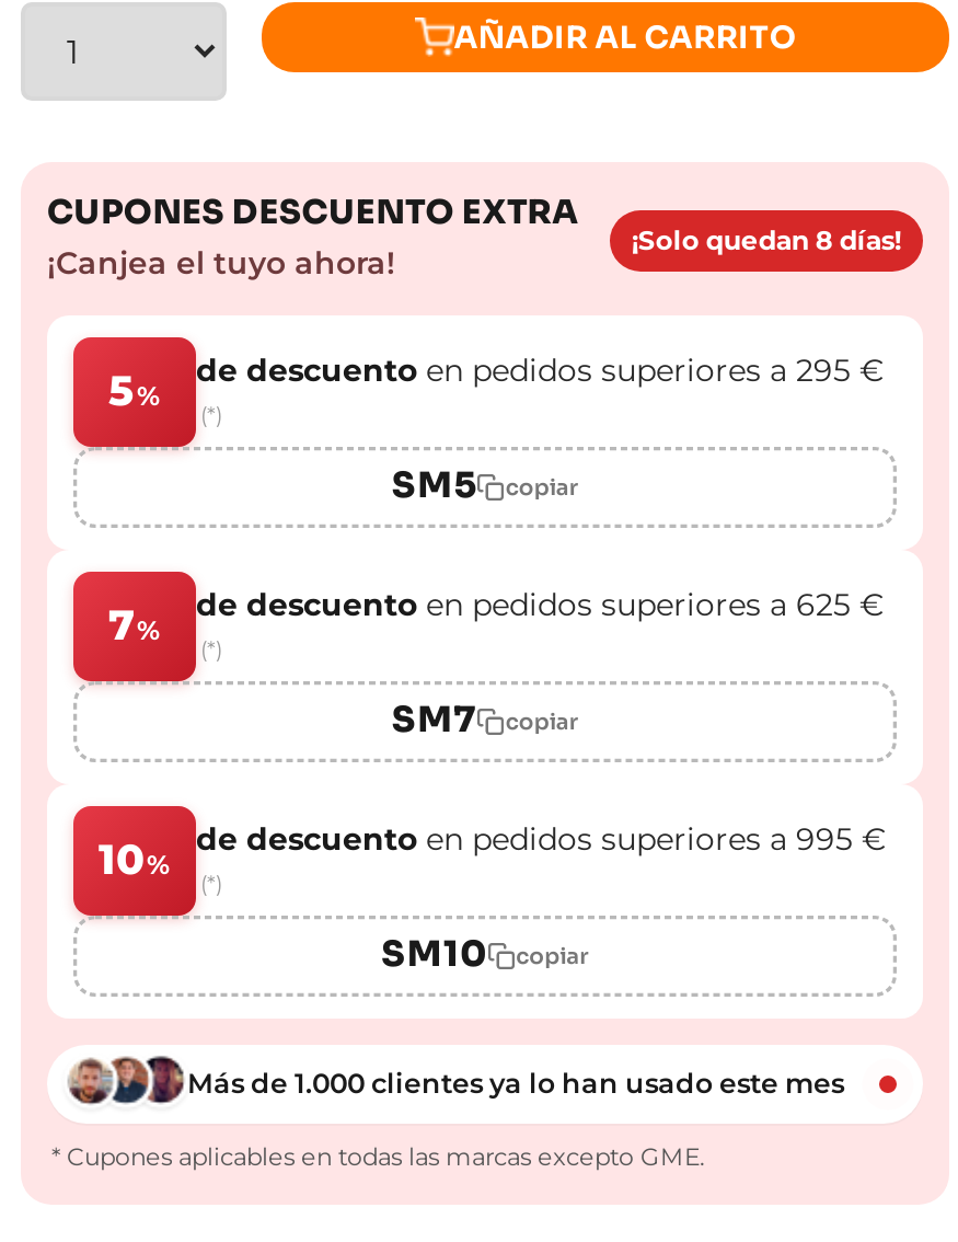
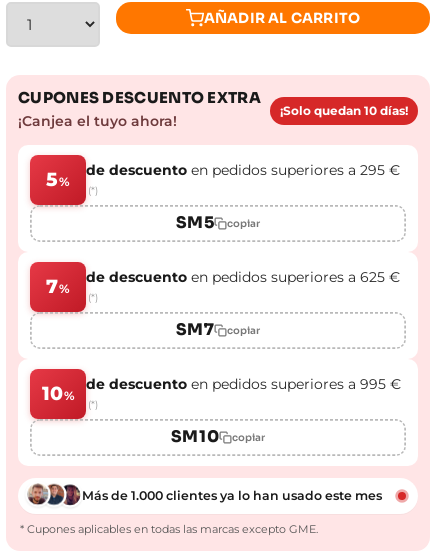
[632,223,901,255] ¡Solo quedan 8 días! -> [280,103,408,118] ¡Solo quedan 10 días!

